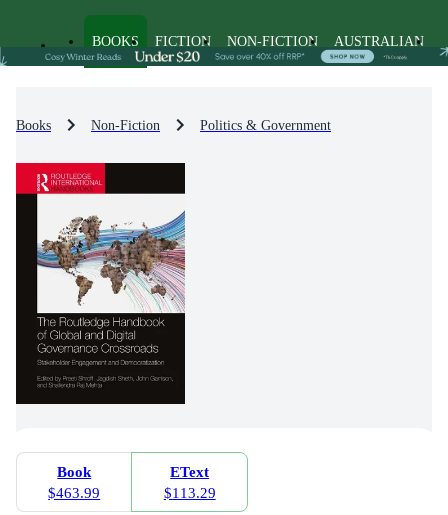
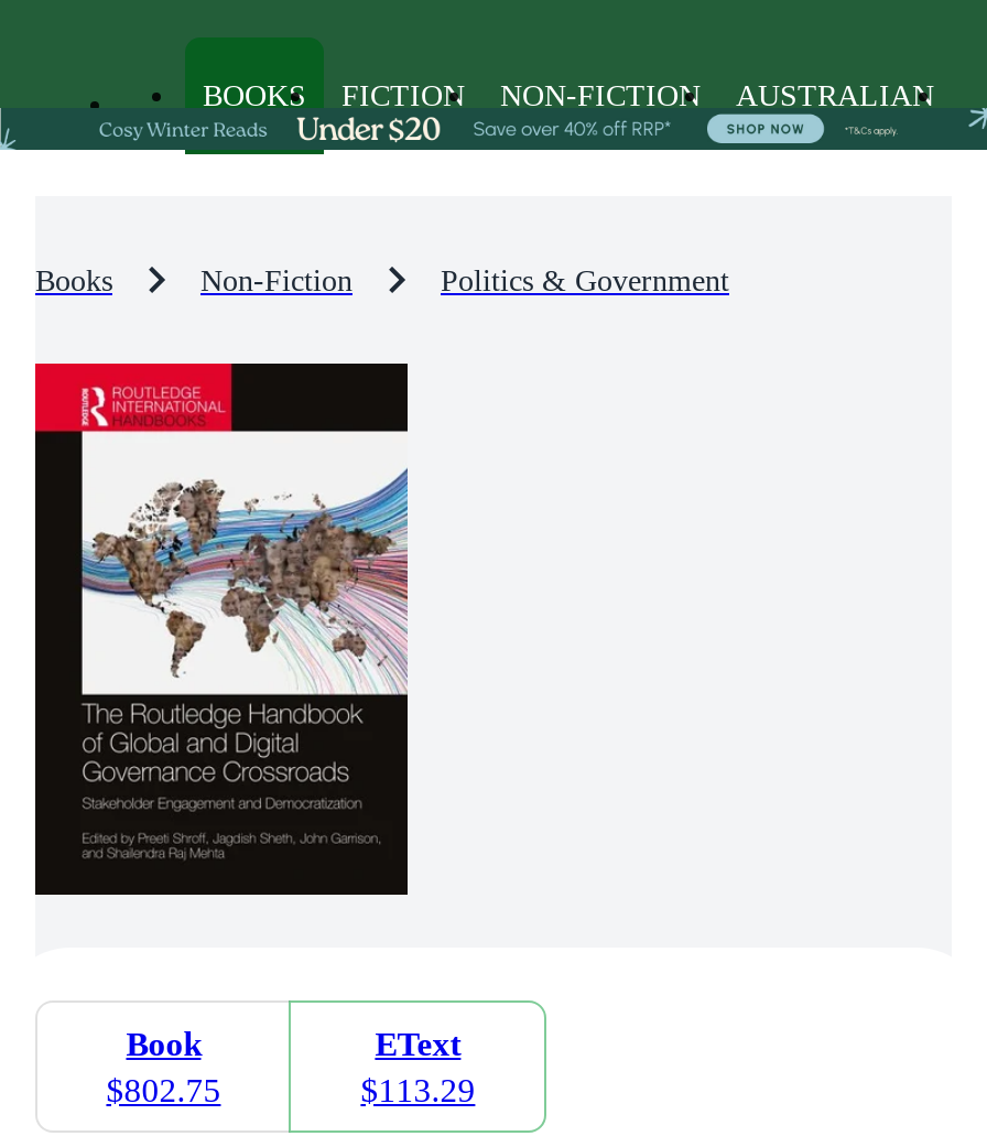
[48,484,100,501] $463.99 -> [106,1072,221,1109] $802.75

